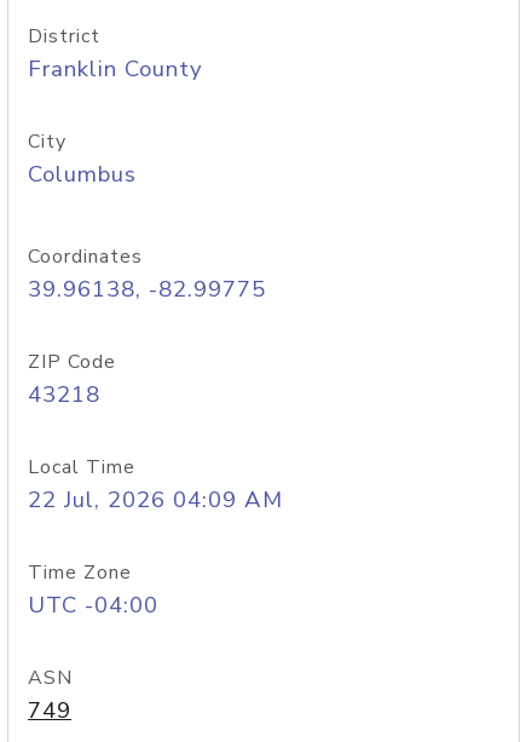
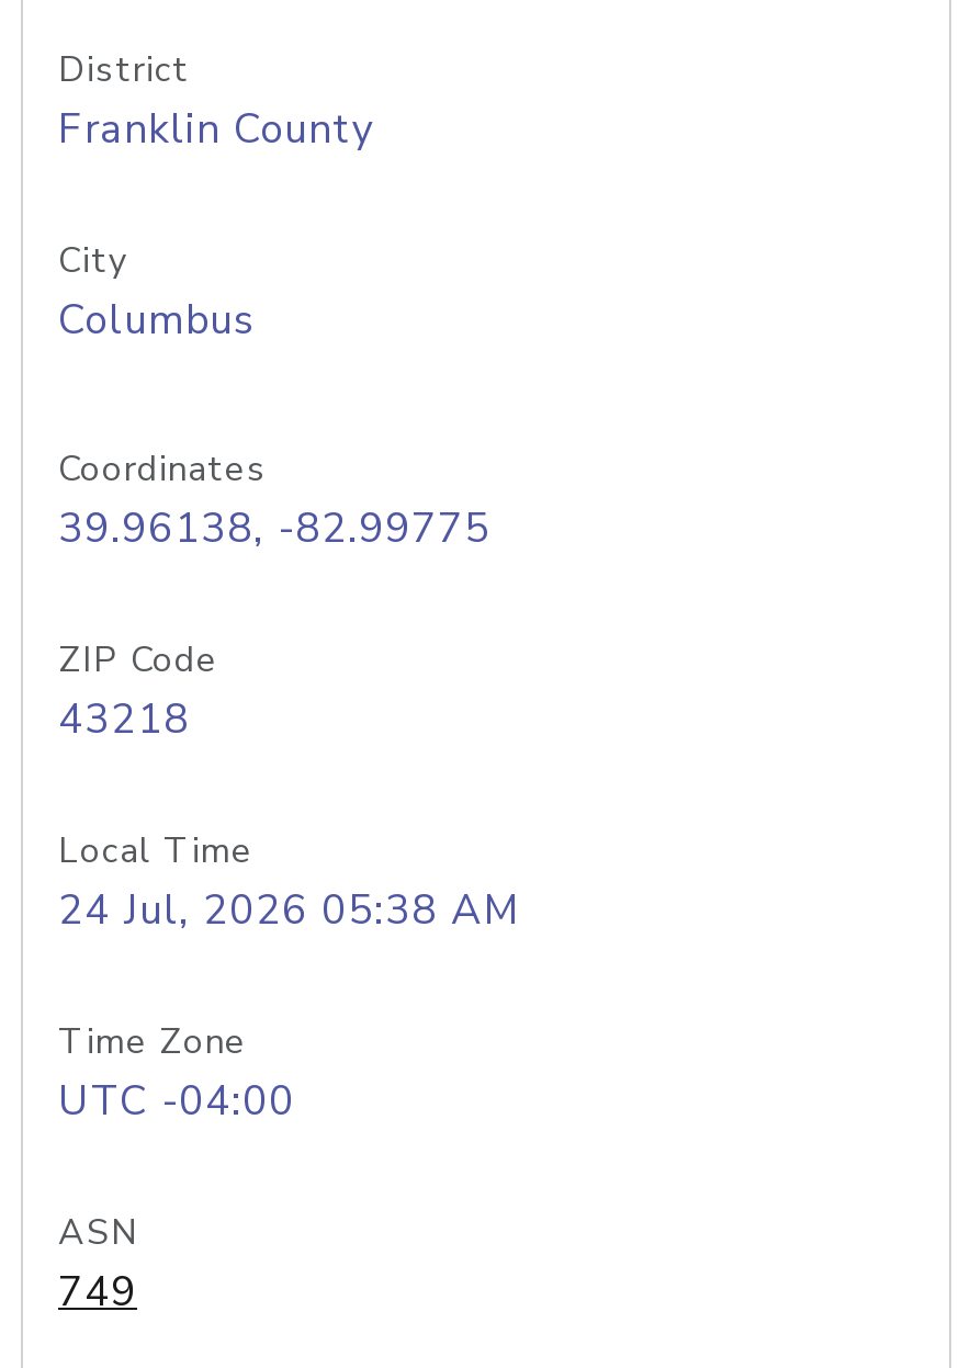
[28,484,283,516] 22 Jul, 2026 04:09 AM -> [58,882,521,939] 24 Jul, 2026 05:38 AM

